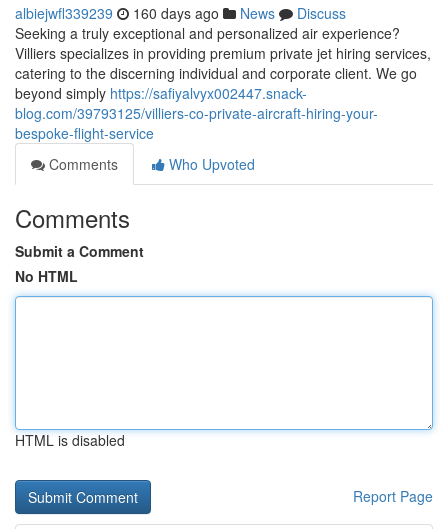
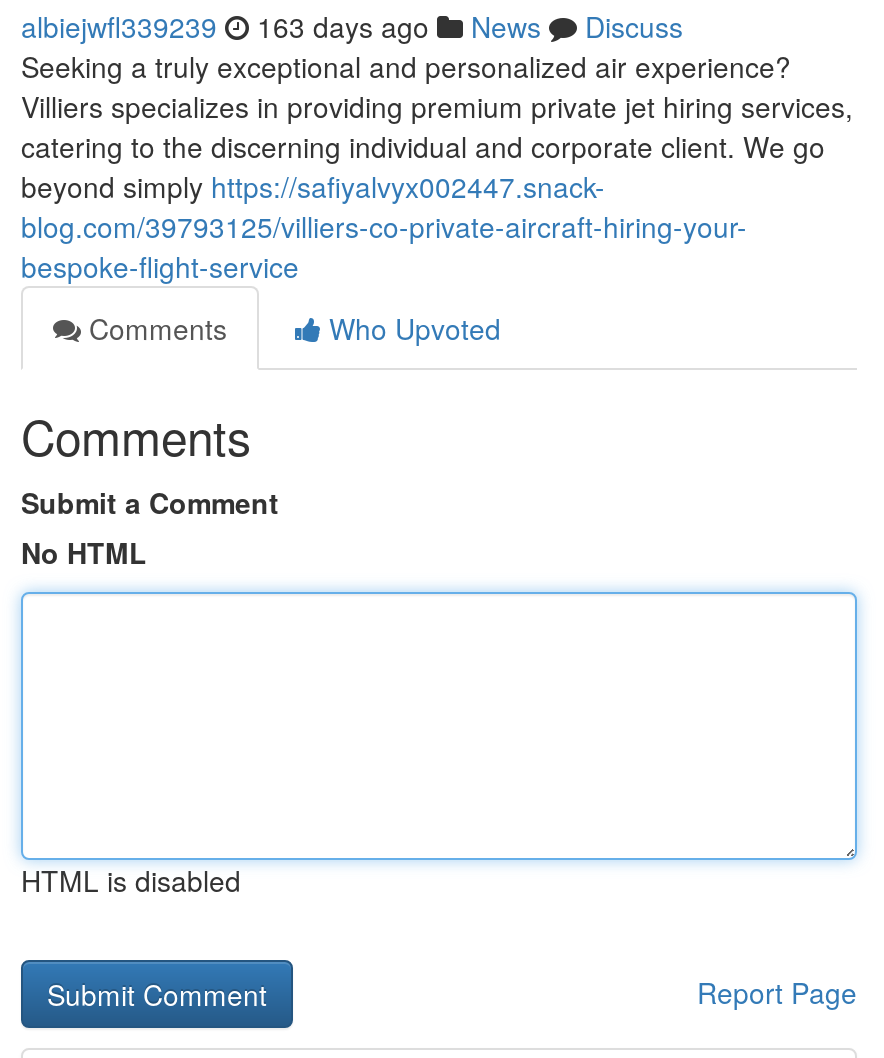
[15,3,346,23] albiejwfl339239 160 days ago News Discuss -> [21,6,683,46] albiejwfl339239 163 days ago News Discuss

